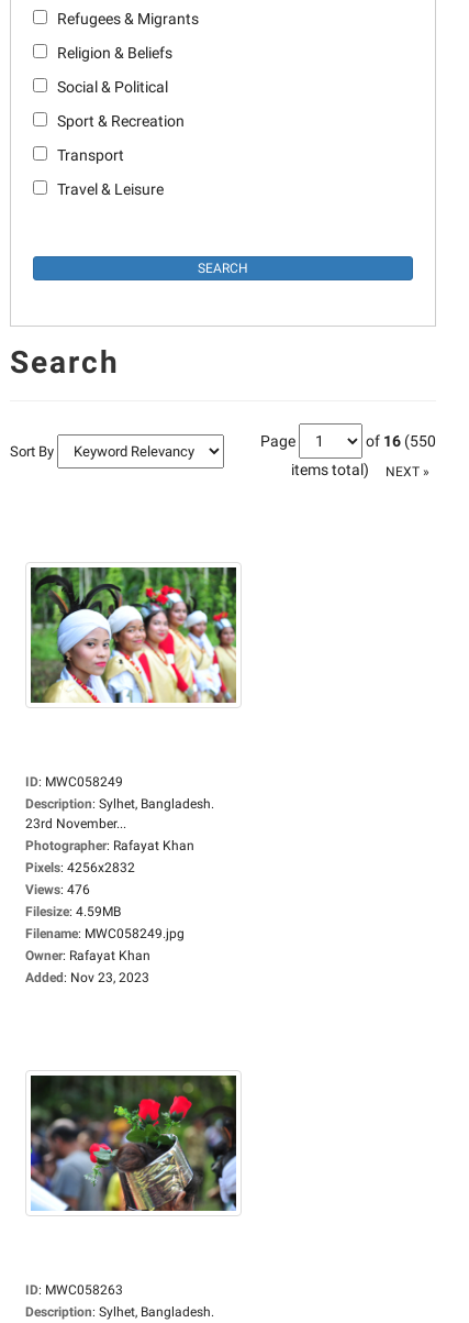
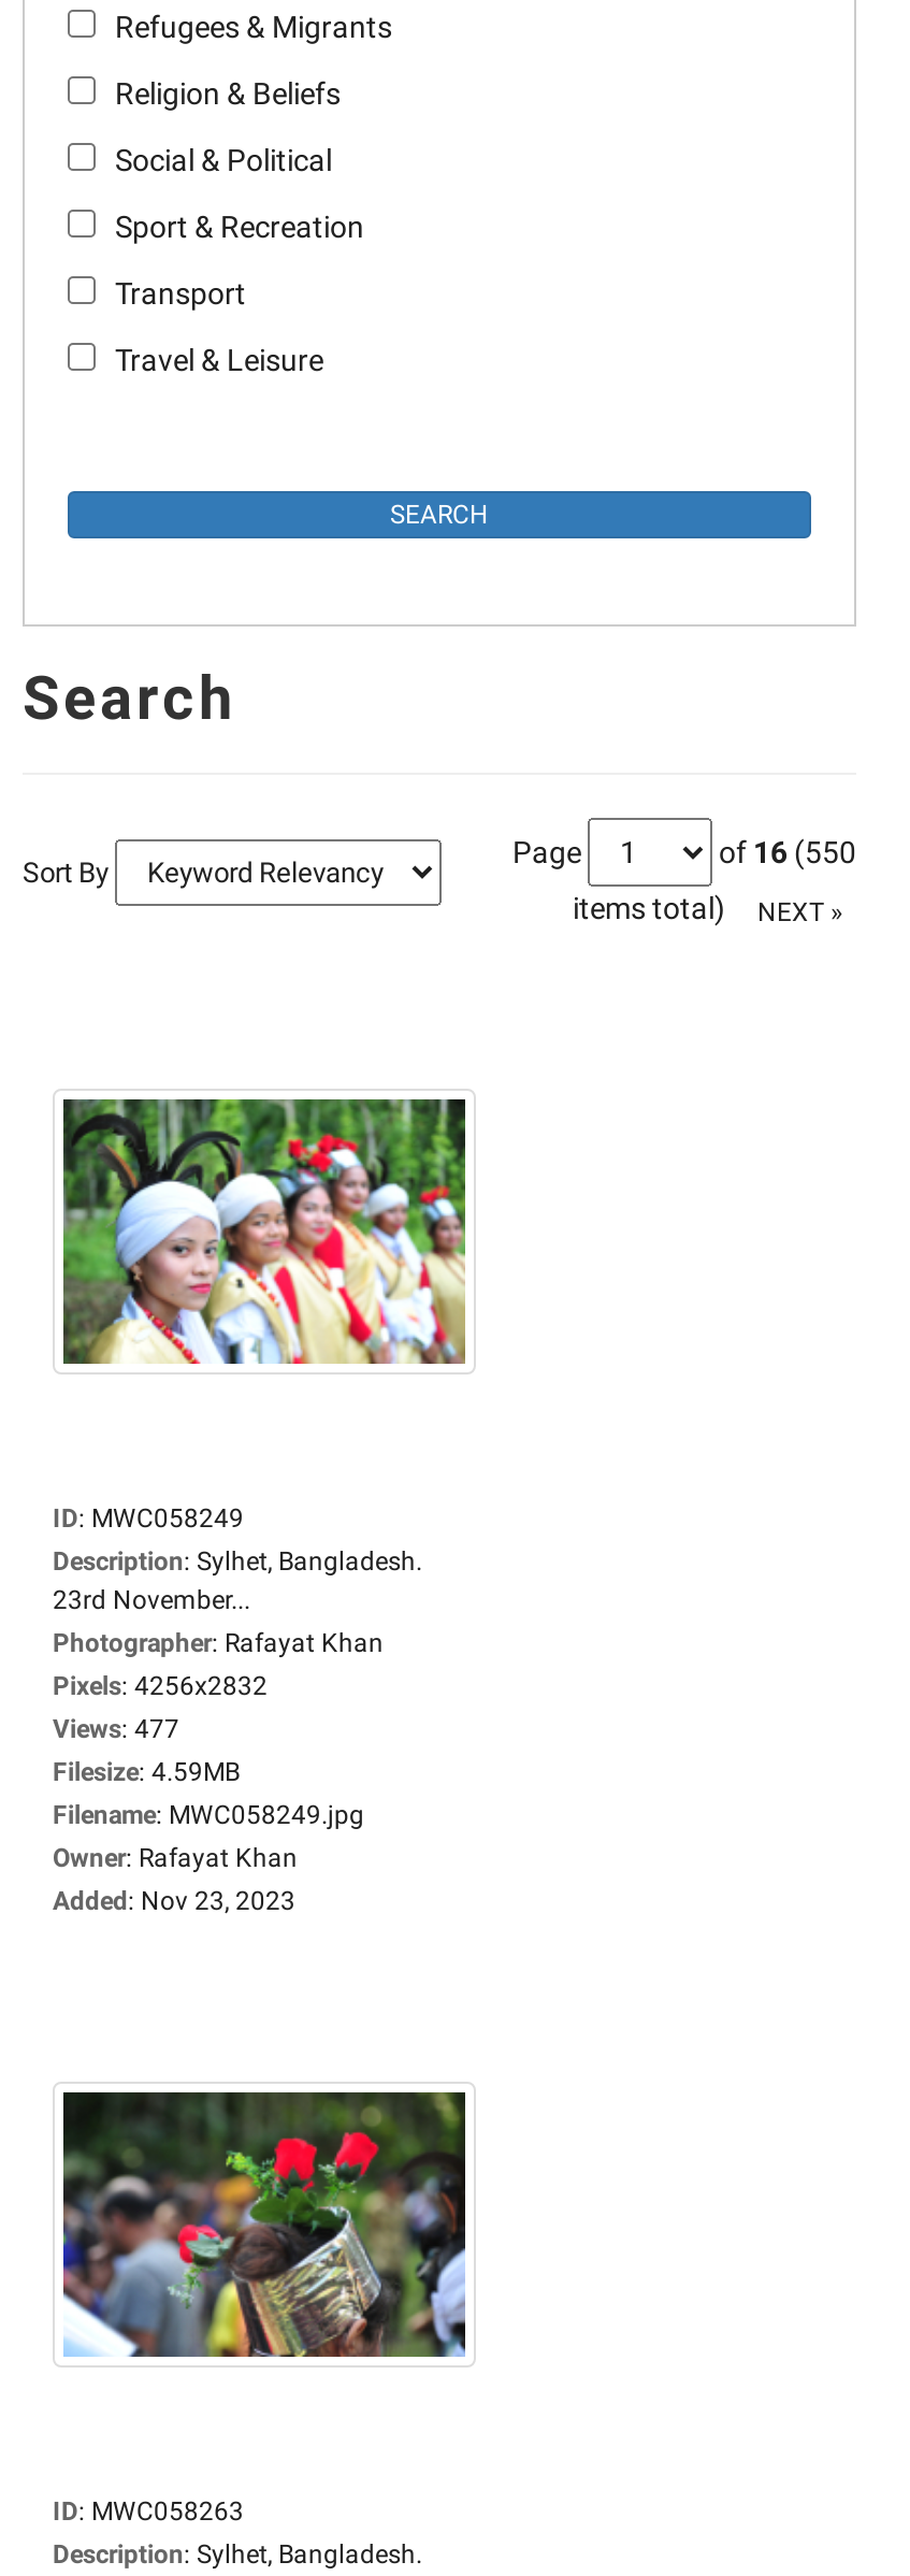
[25,882,90,897] Views: 476 -> [53,1713,179,1743] Views: 477

